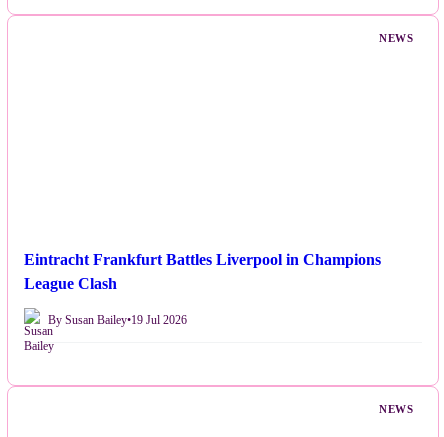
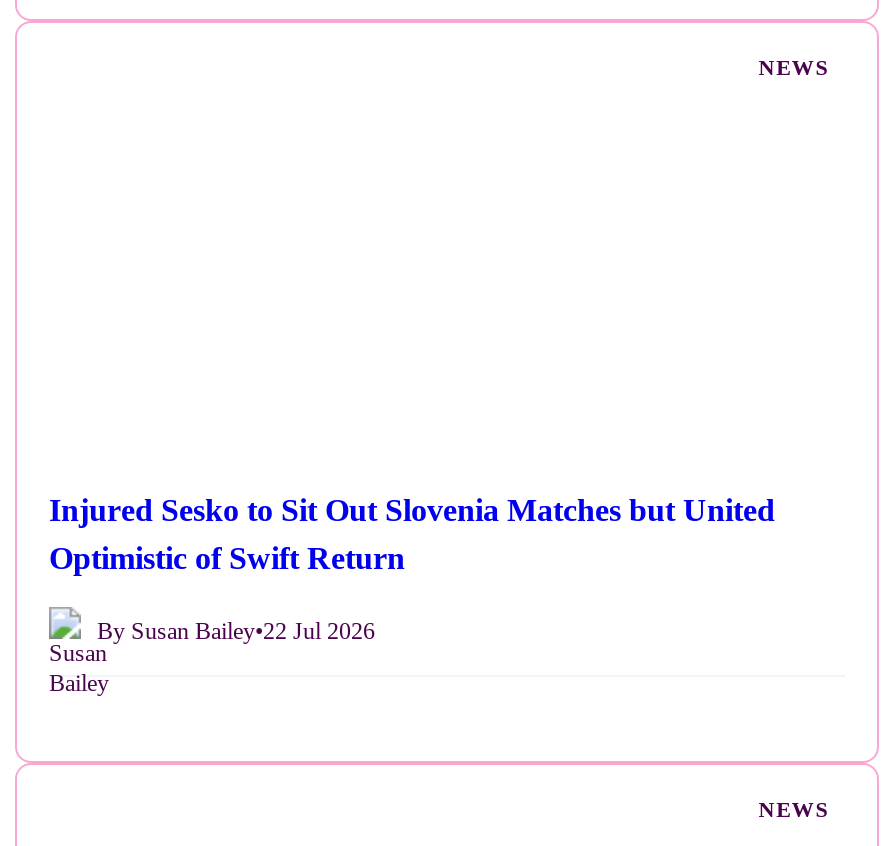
[24,251,381,292] Eintracht Frankfurt Battles Liverpool in Champions | League Clash -> [49,493,775,575] Injured Sesko to Sit Out Slovenia Matches but United | Optimistic of Swift Return
[48,313,187,327] By Susan Bailey•19 Jul 2026 -> [97,616,375,644] By Susan Bailey•22 Jul 2026

